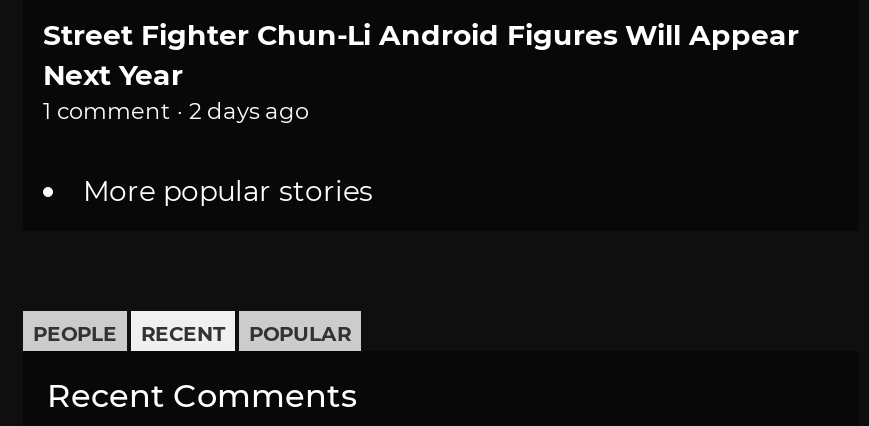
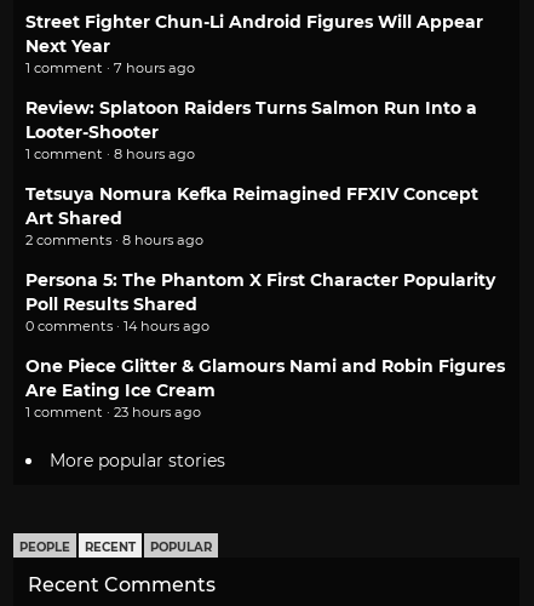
[43,97,309,125] 1 comment · 2 days ago -> [25,59,505,421] 1 comment · 7 hours ago | Review: Splatoon Raiders Turns Salmon Run Into a | Looter-Shooter | 1 comment · 8 hours ago | Tetsuya Nomura Kefka Reimagined FFXIV Concept | Art Shared | 2 comments · 8 hours ago | Persona 5: The Phantom X First Character Popularity | Poll Results Shared | 0 comments · 14 hours ago | One Piece Glitter & Glamours Nami and Robin Figures | Are Eating Ice Cream | 1 comment · 23 hours ago

